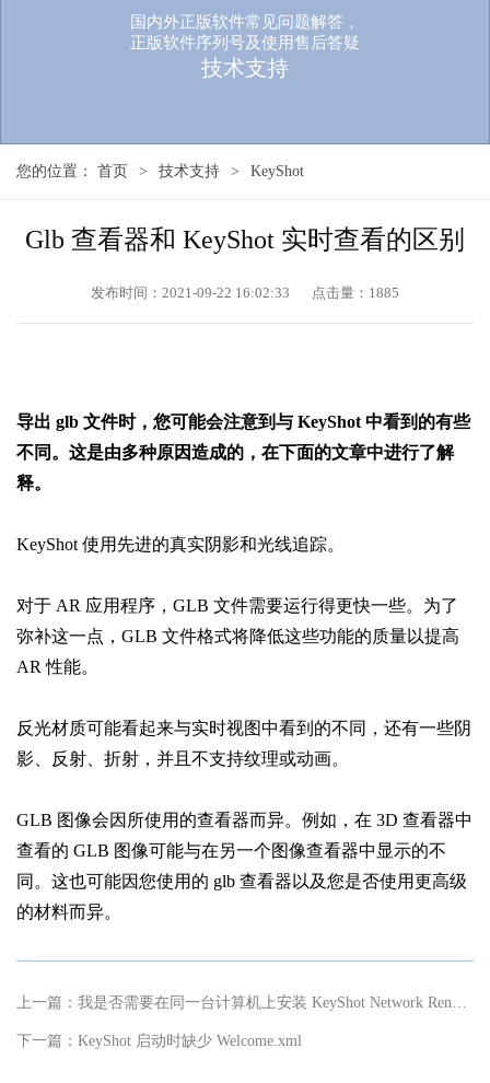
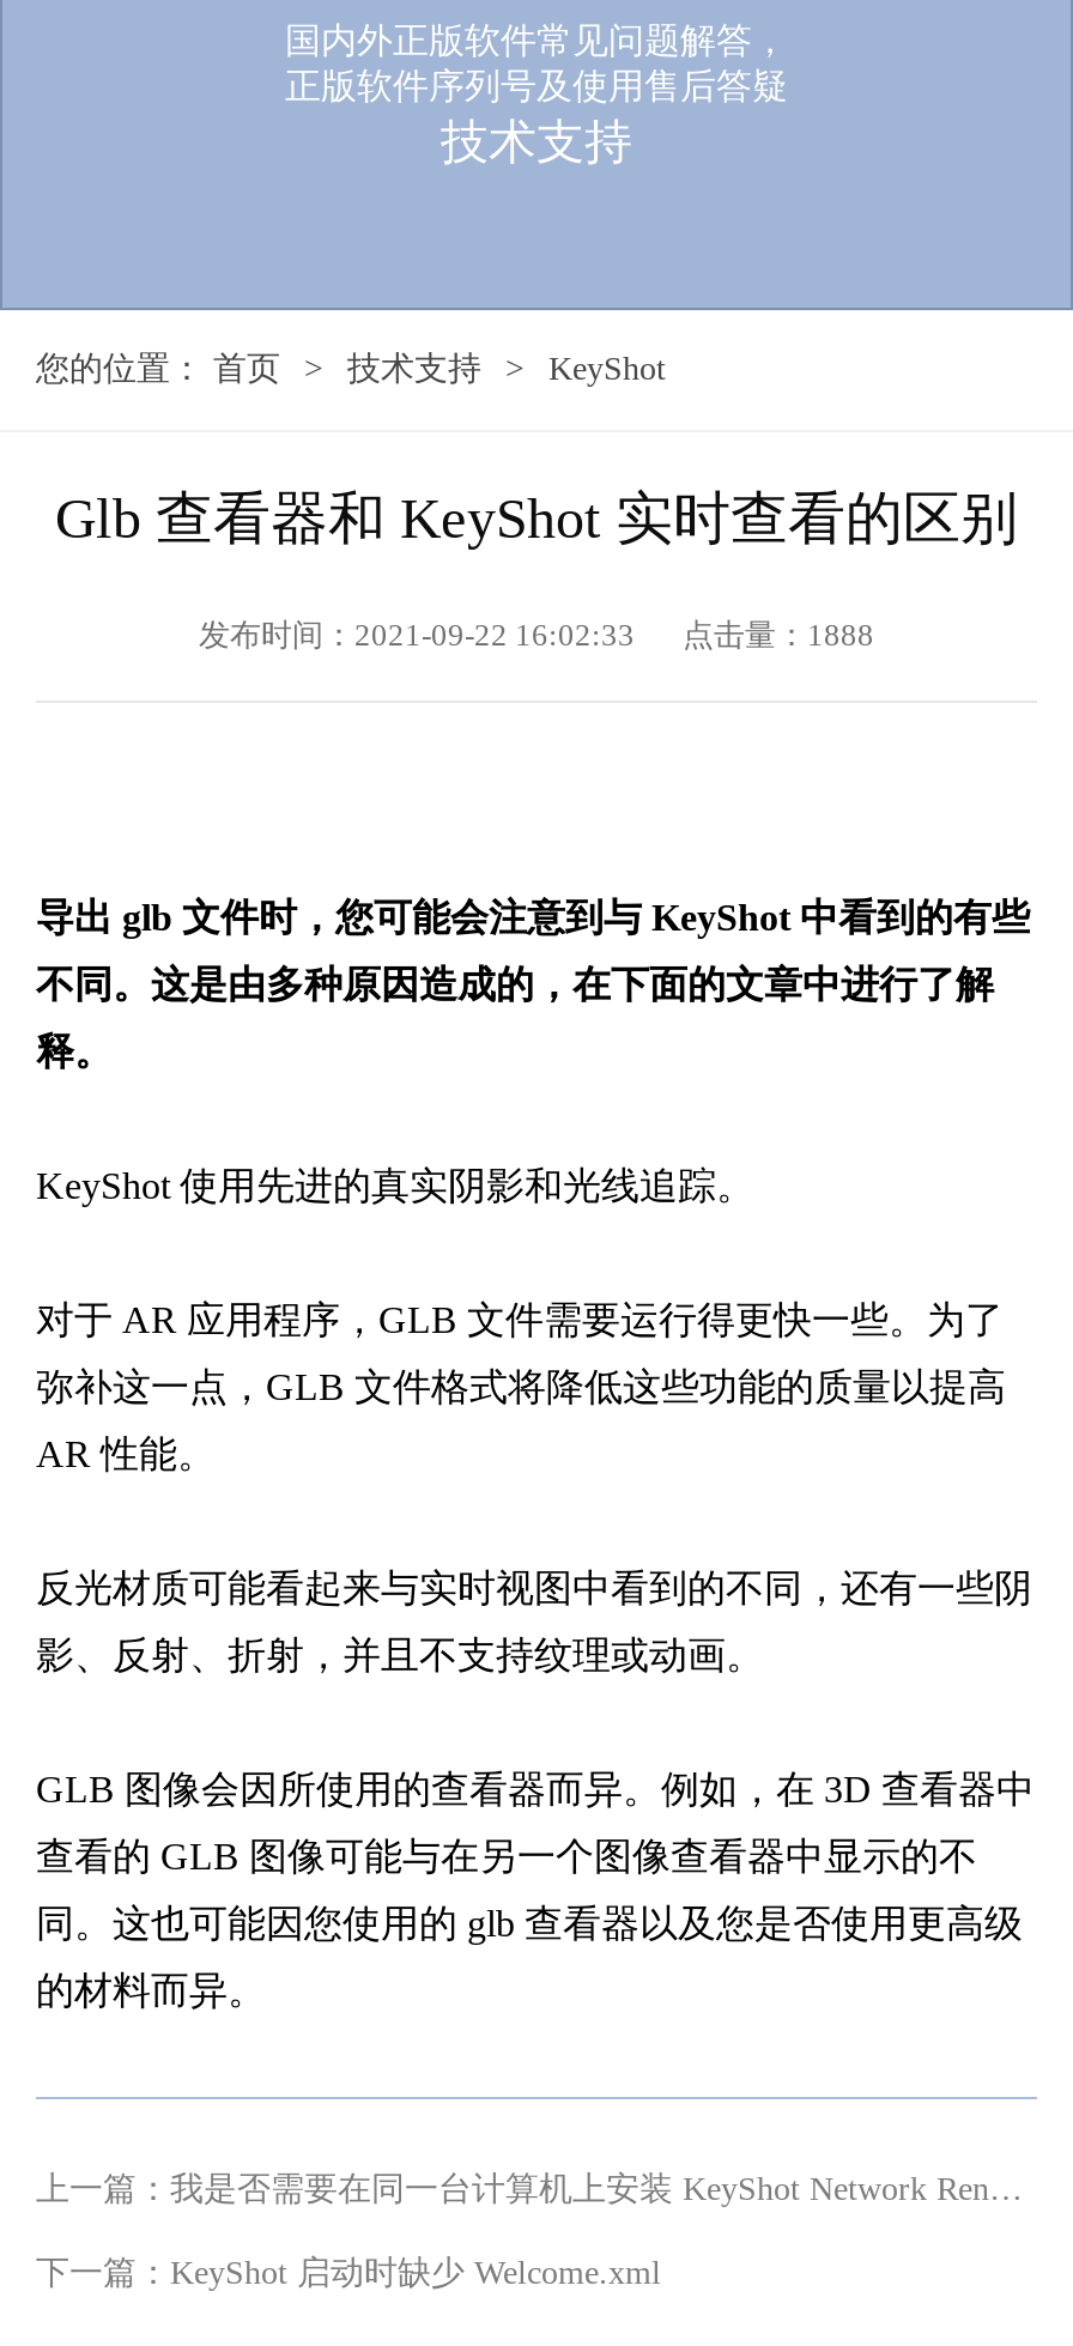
[91,285,399,301] 发布时间：2021-09-22 16:02:33 点击量：1885 -> [199,617,874,653] 发布时间：2021-09-22 16:02:33 点击量：1888

